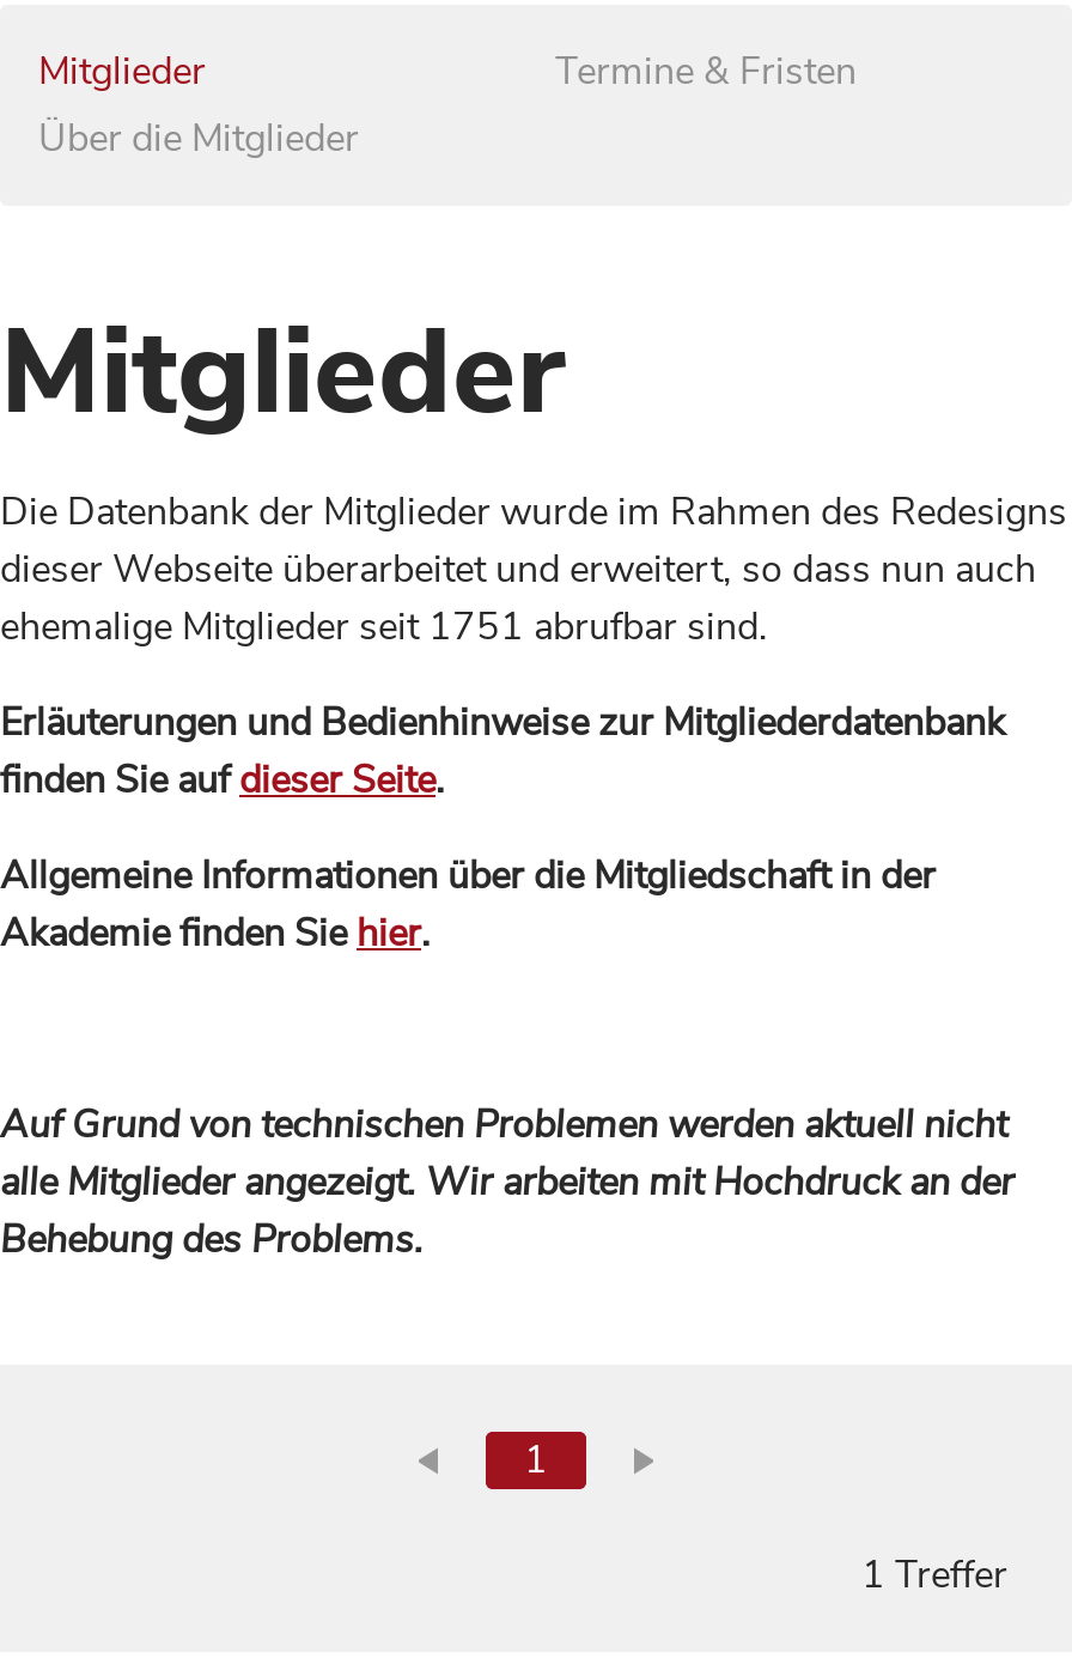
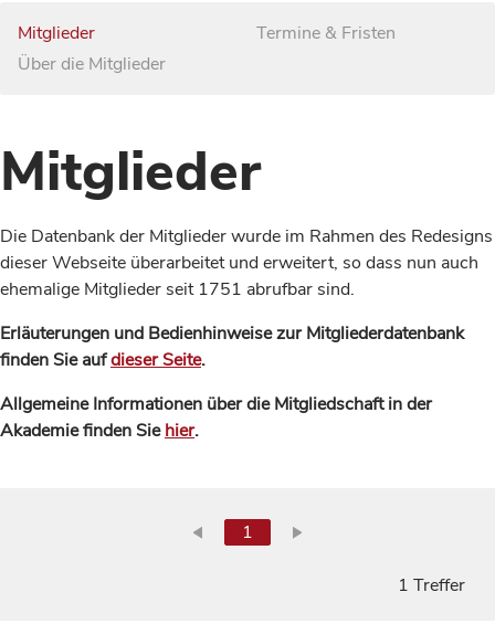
[0,1099,1015,1267] Auf Grund von technischen Problemen werden aktuell nicht | alle Mitglieder angezeigt. Wir arbeiten mit Hochdruck an der | Behebung des Problems. -> none

